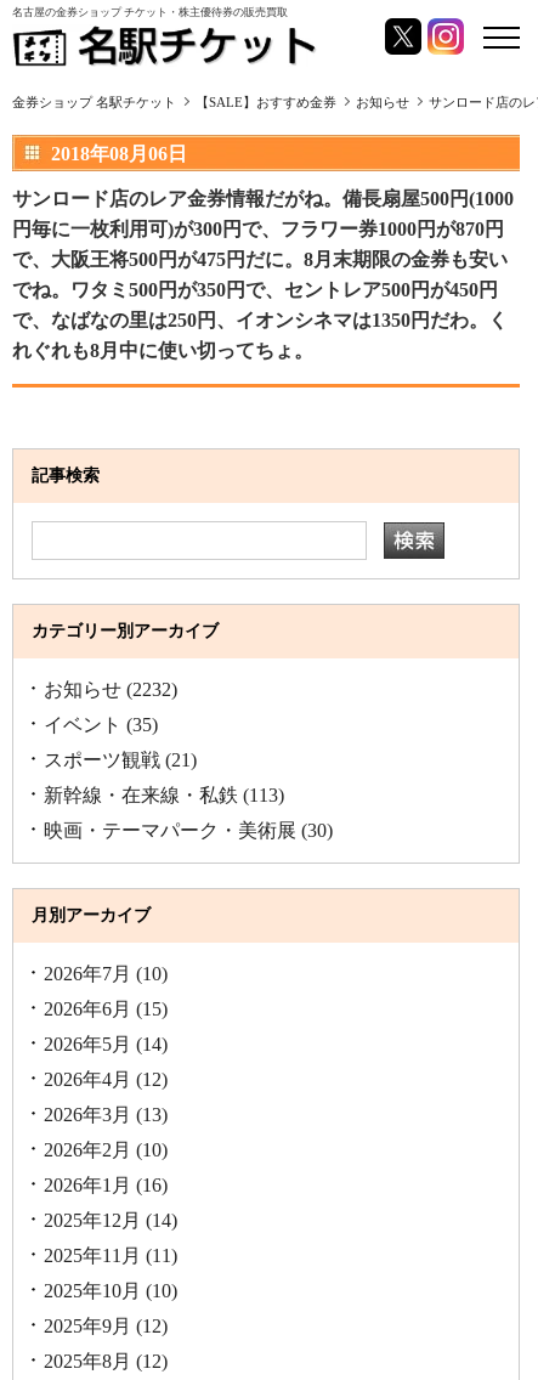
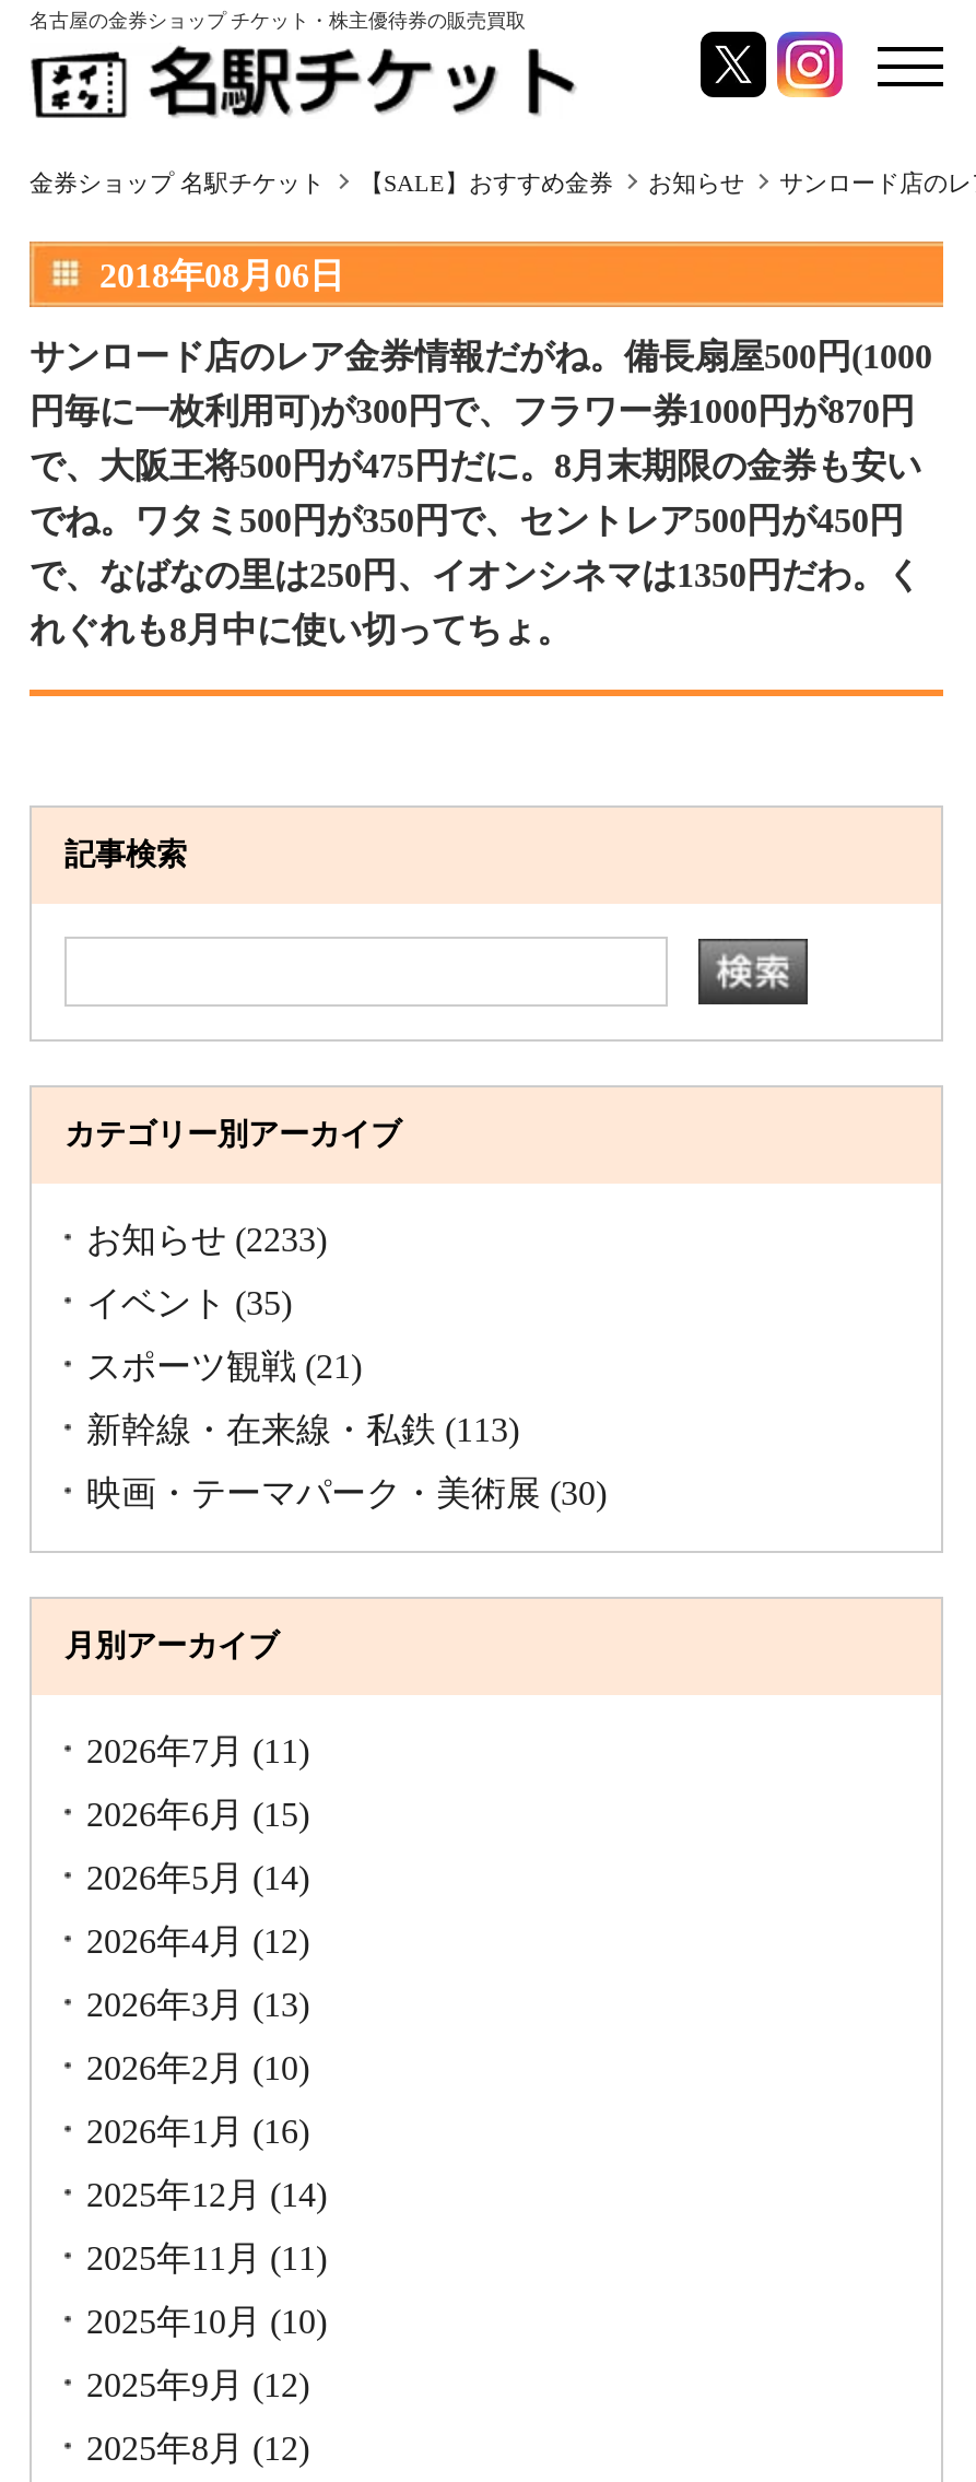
[44,679,177,700] お知らせ(2232) -> [86,1221,327,1258] お知らせ(2233)
[44,963,168,984] 2026年7月(10) -> [86,1732,309,1769] 2026年7月(11)

